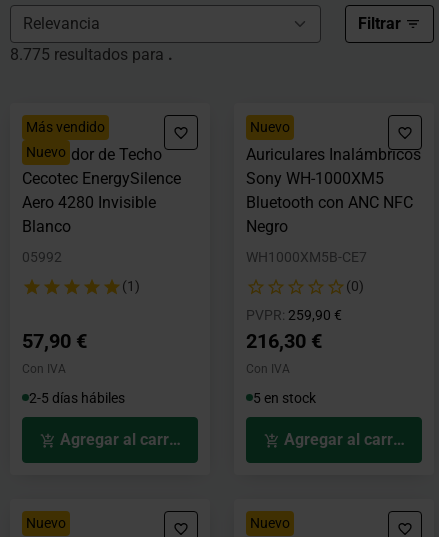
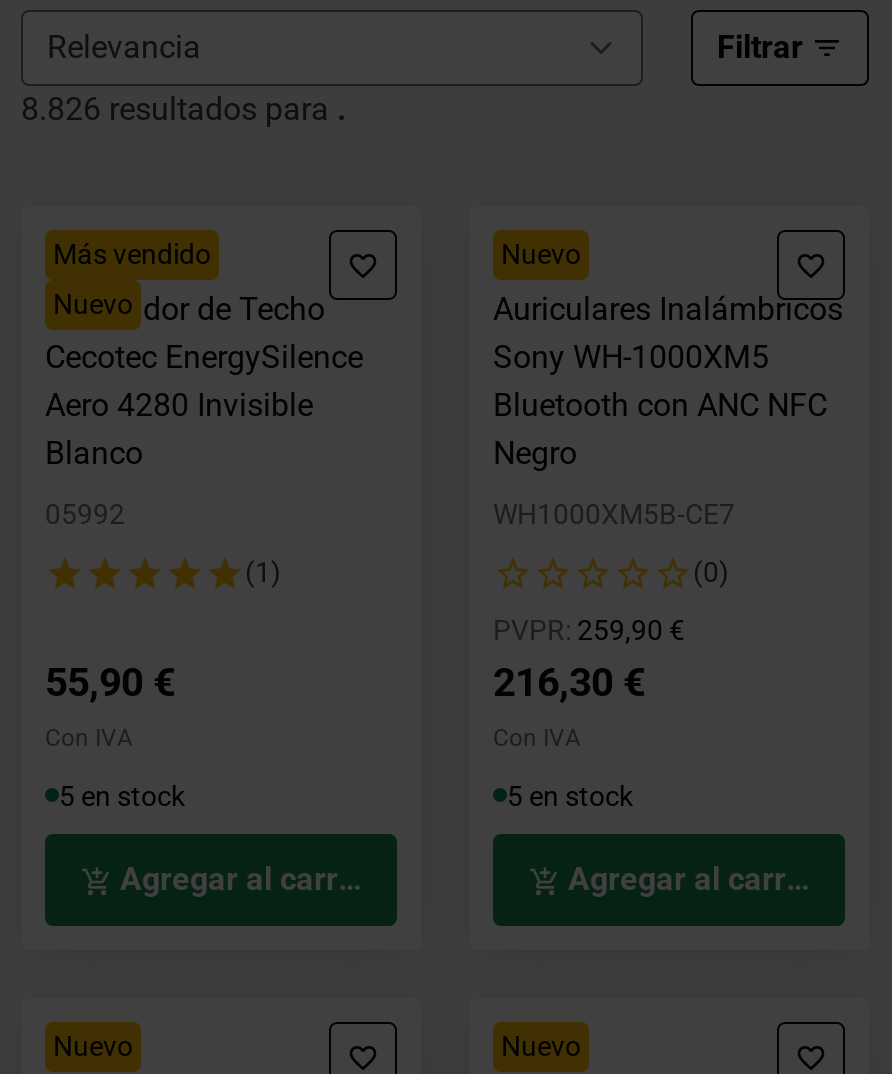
[10,45,173,64] 8.775 resultados para. -> [21,90,347,128] 8.826 resultados para.
[22,329,87,353] 57,90 € -> [45,658,175,706] 55,90 €
[29,390,125,406] 2-5 días hábiles -> [59,780,185,812] 5 en stock

